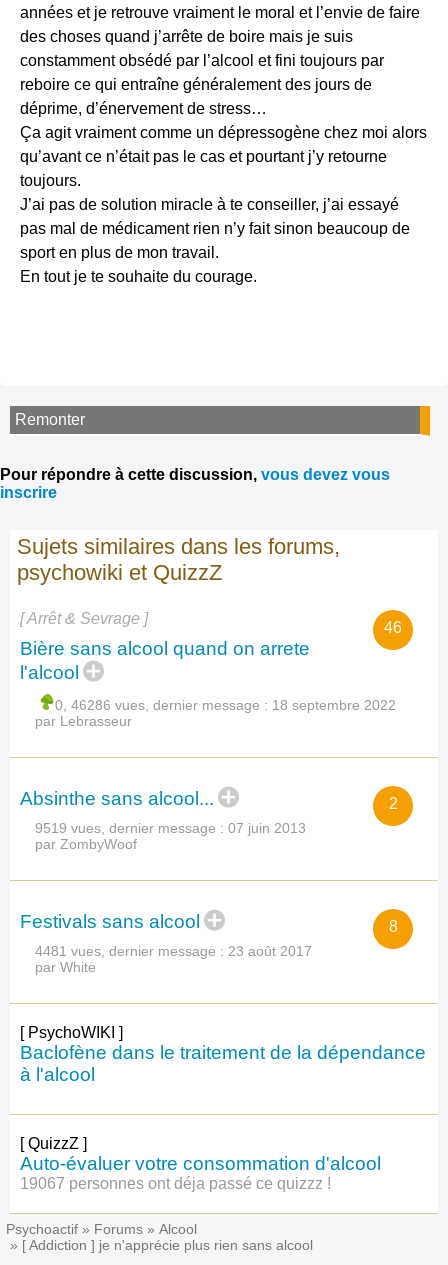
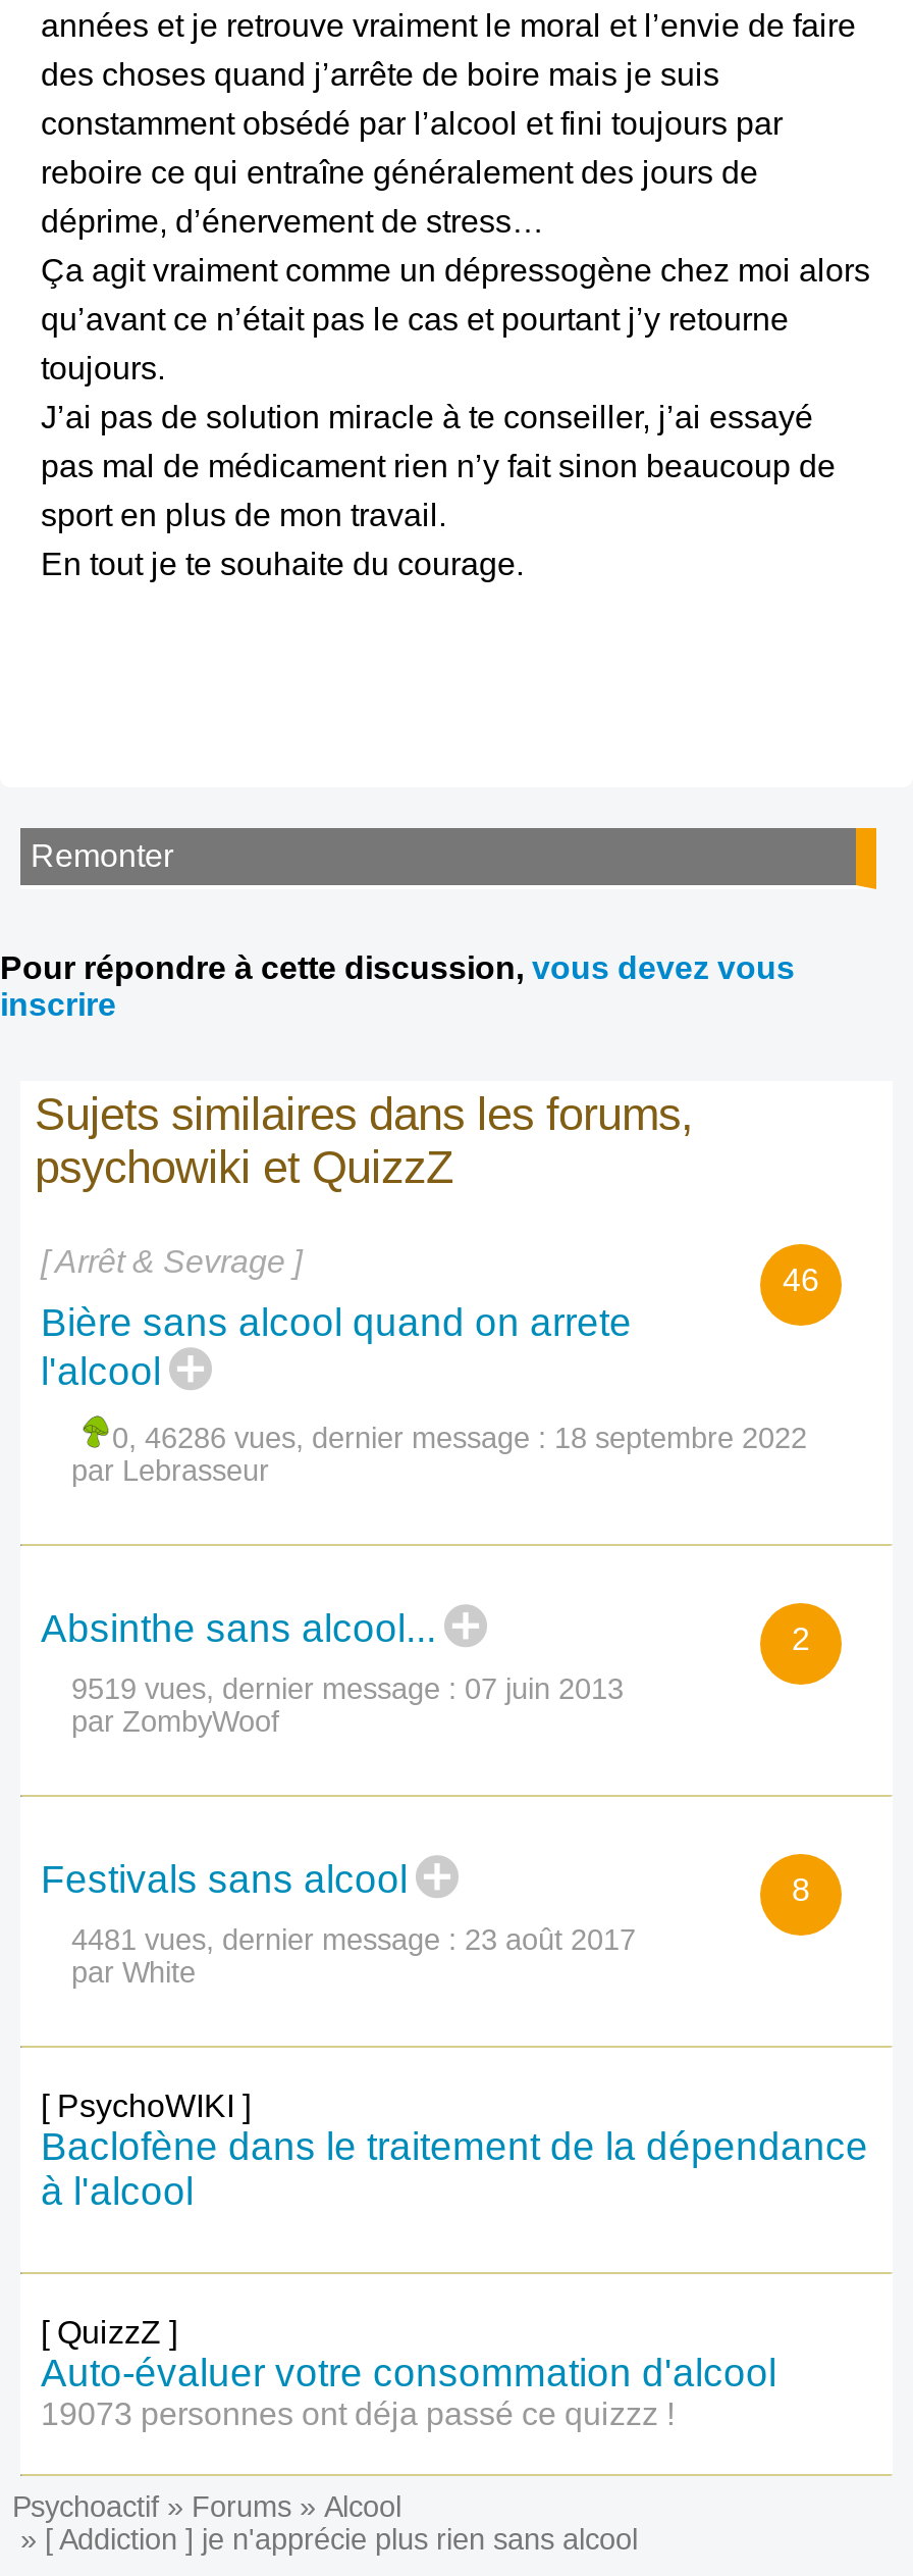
[20,1175,331,1192] 19067 personnes ont déja passé ce quizzz ! -> [41,2397,675,2432] 19073 personnes ont déja passé ce quizzz !

